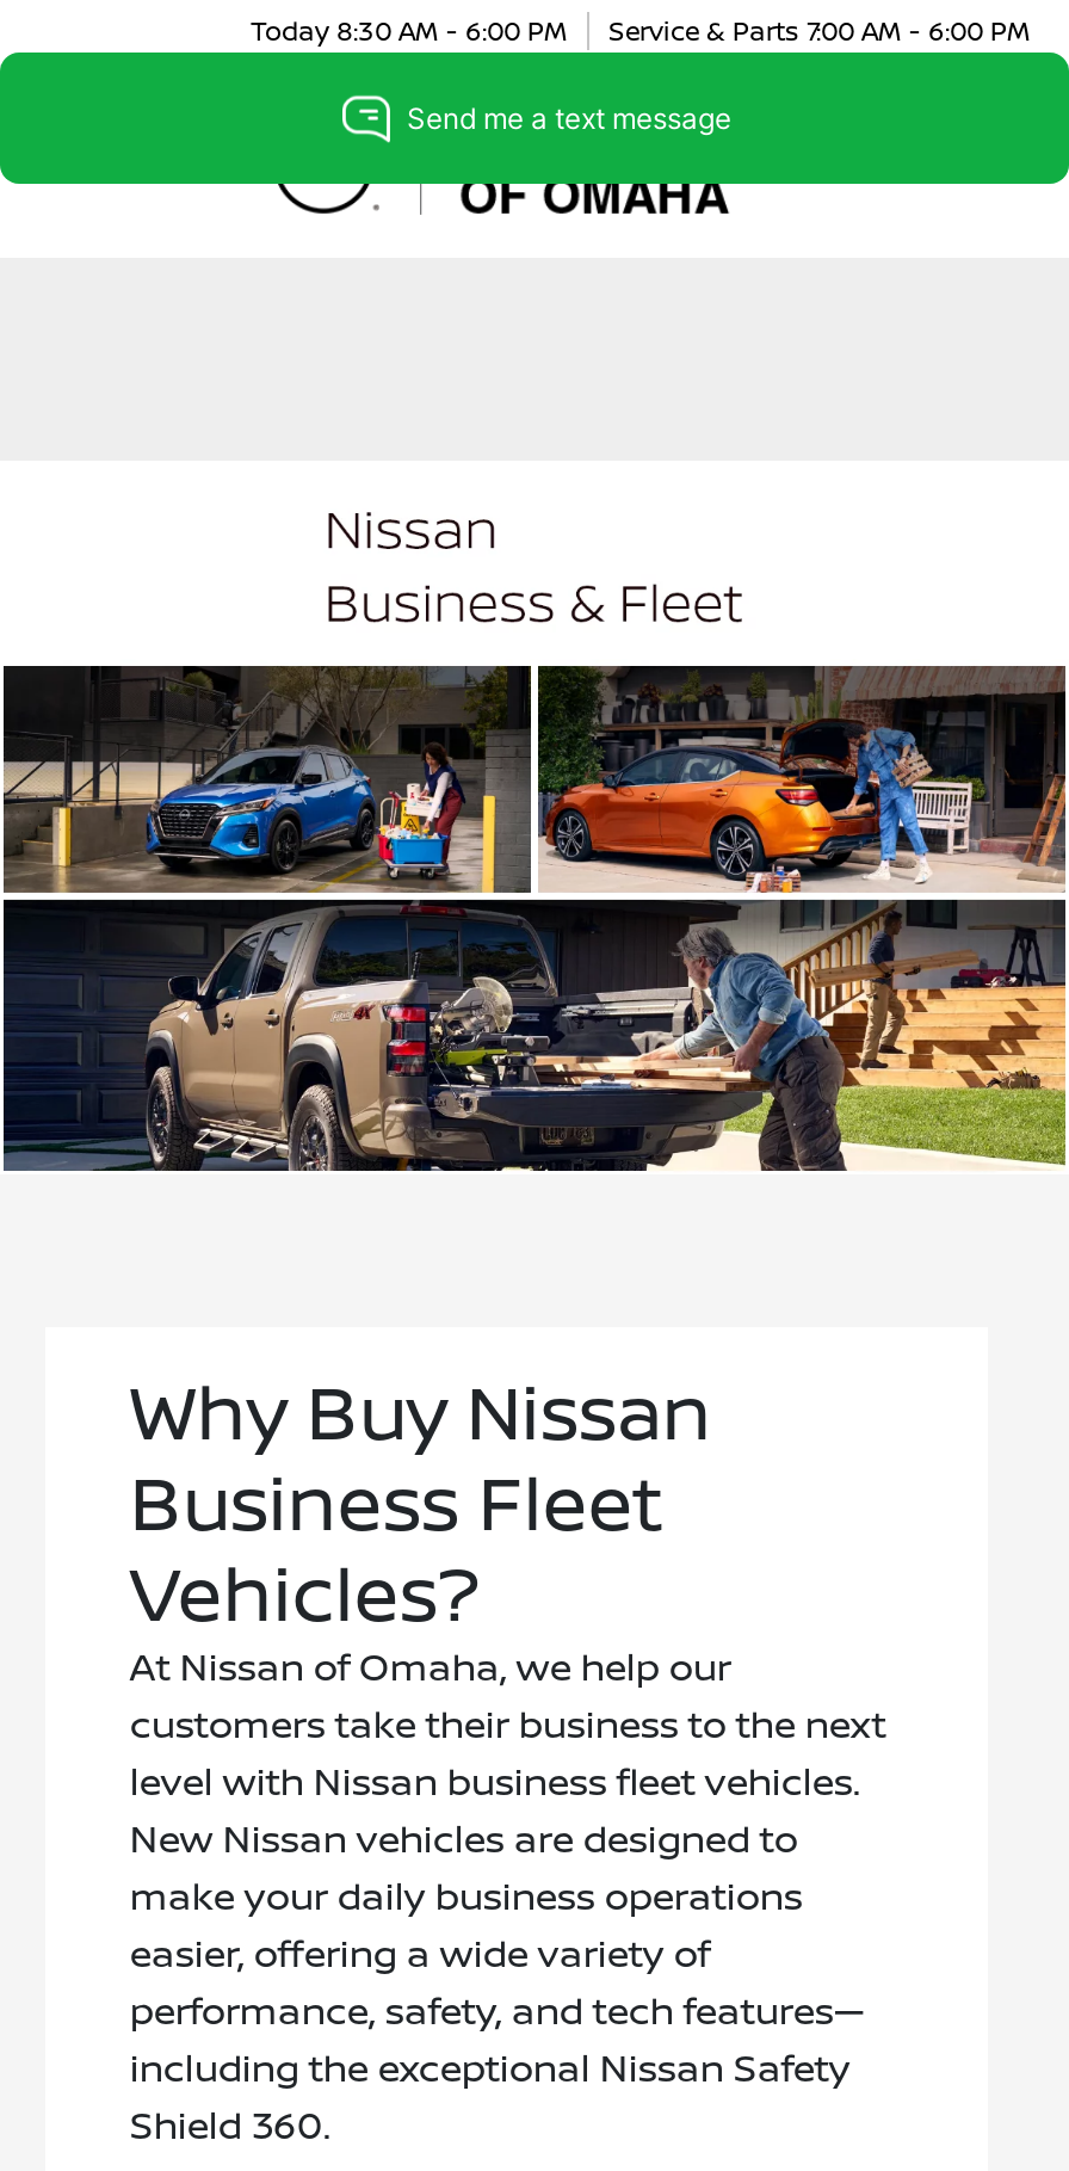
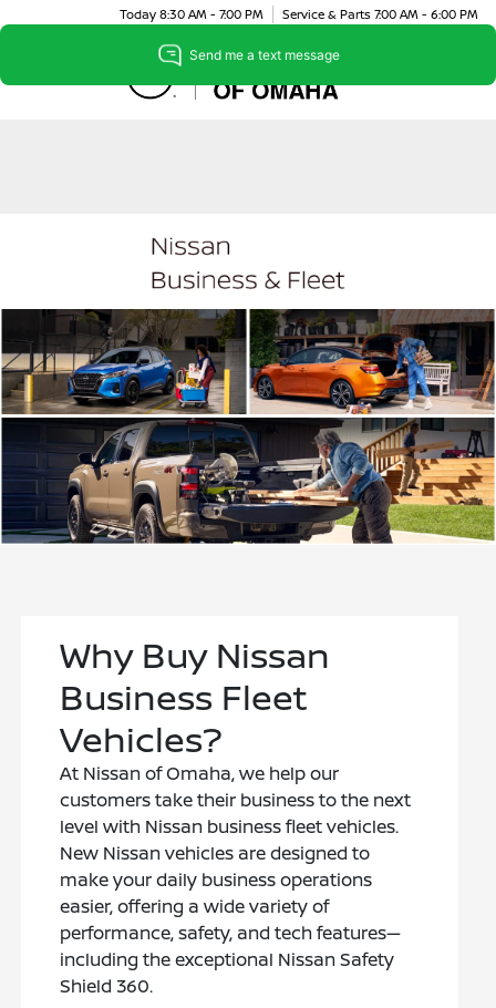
[251,11,1031,47] Today 8:30 AM - 6:00 PM Service & Parts 7:00 AM - 6:00 PM -> [120,5,478,22] Today 8:30 AM - 7:00 PM Service & Parts 7:00 AM - 6:00 PM

